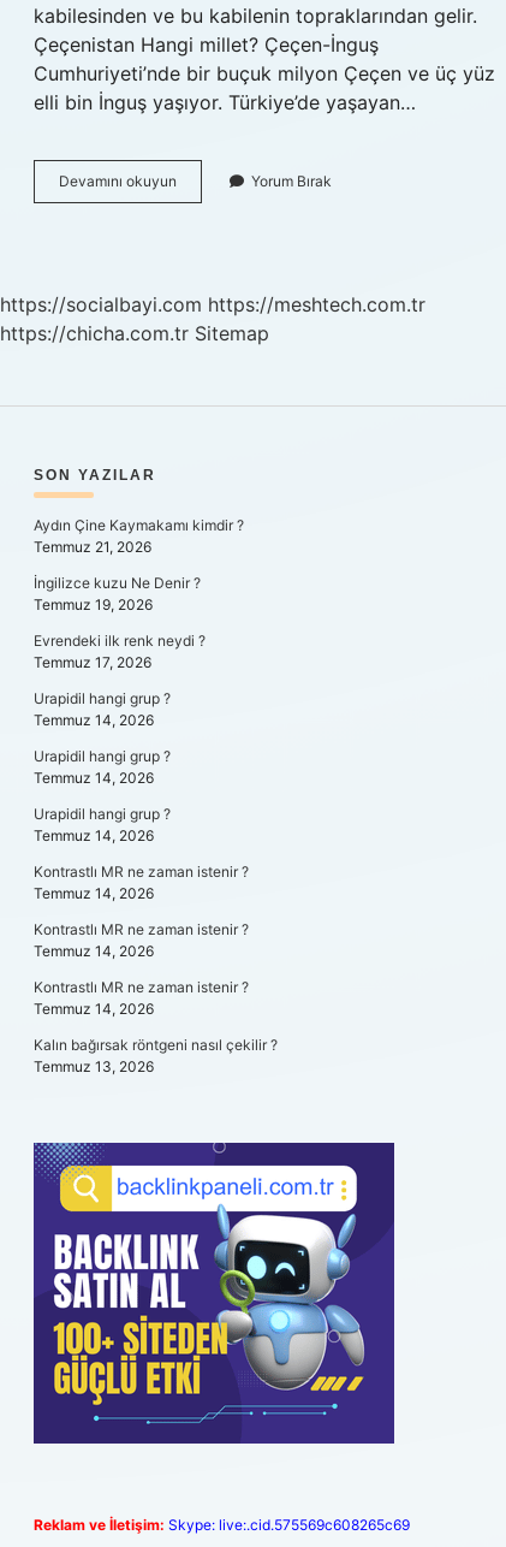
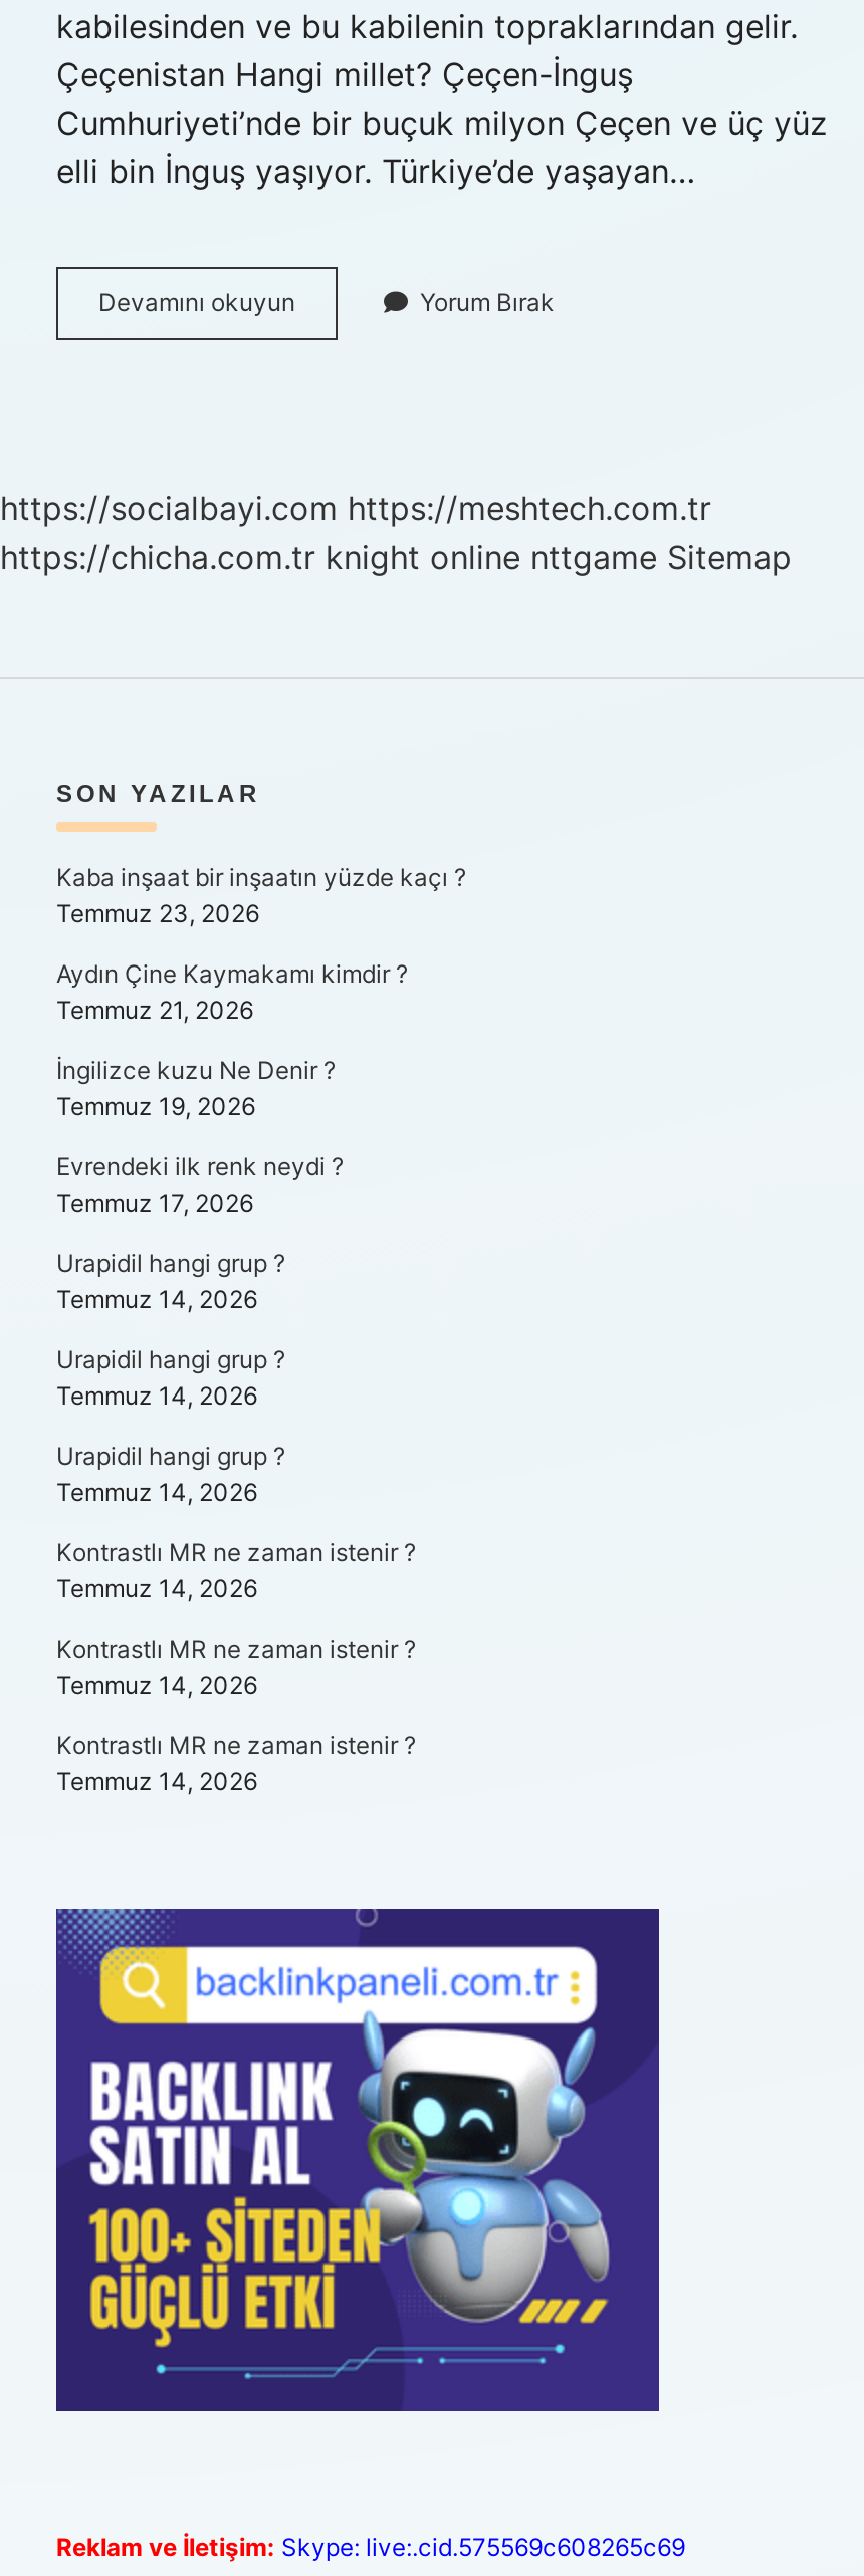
[0,321,269,345] https://chicha.com.tr Sitemap -> [0,536,792,577] https://chicha.com.tr knight online nttgame Sitemap
none -> [56,862,466,928] Kaba inşaat bir inşaatın yüzde kaçı ? | Temmuz 23, 2026
moved [34,516,249,1018] -> [56,958,416,1796]: Aydın Çine Kaymakamı kimdir ? | Temmuz 21, 2026 | İngilizce kuzu Ne Denir ? | ... | Kontrastlı MR ne zaman istenir ? | Temmuz 14, 2026
[34,1036,278,1075] Kalın bağırsak röntgeni nasıl çekilir ? | Temmuz 13, 2026 -> none

